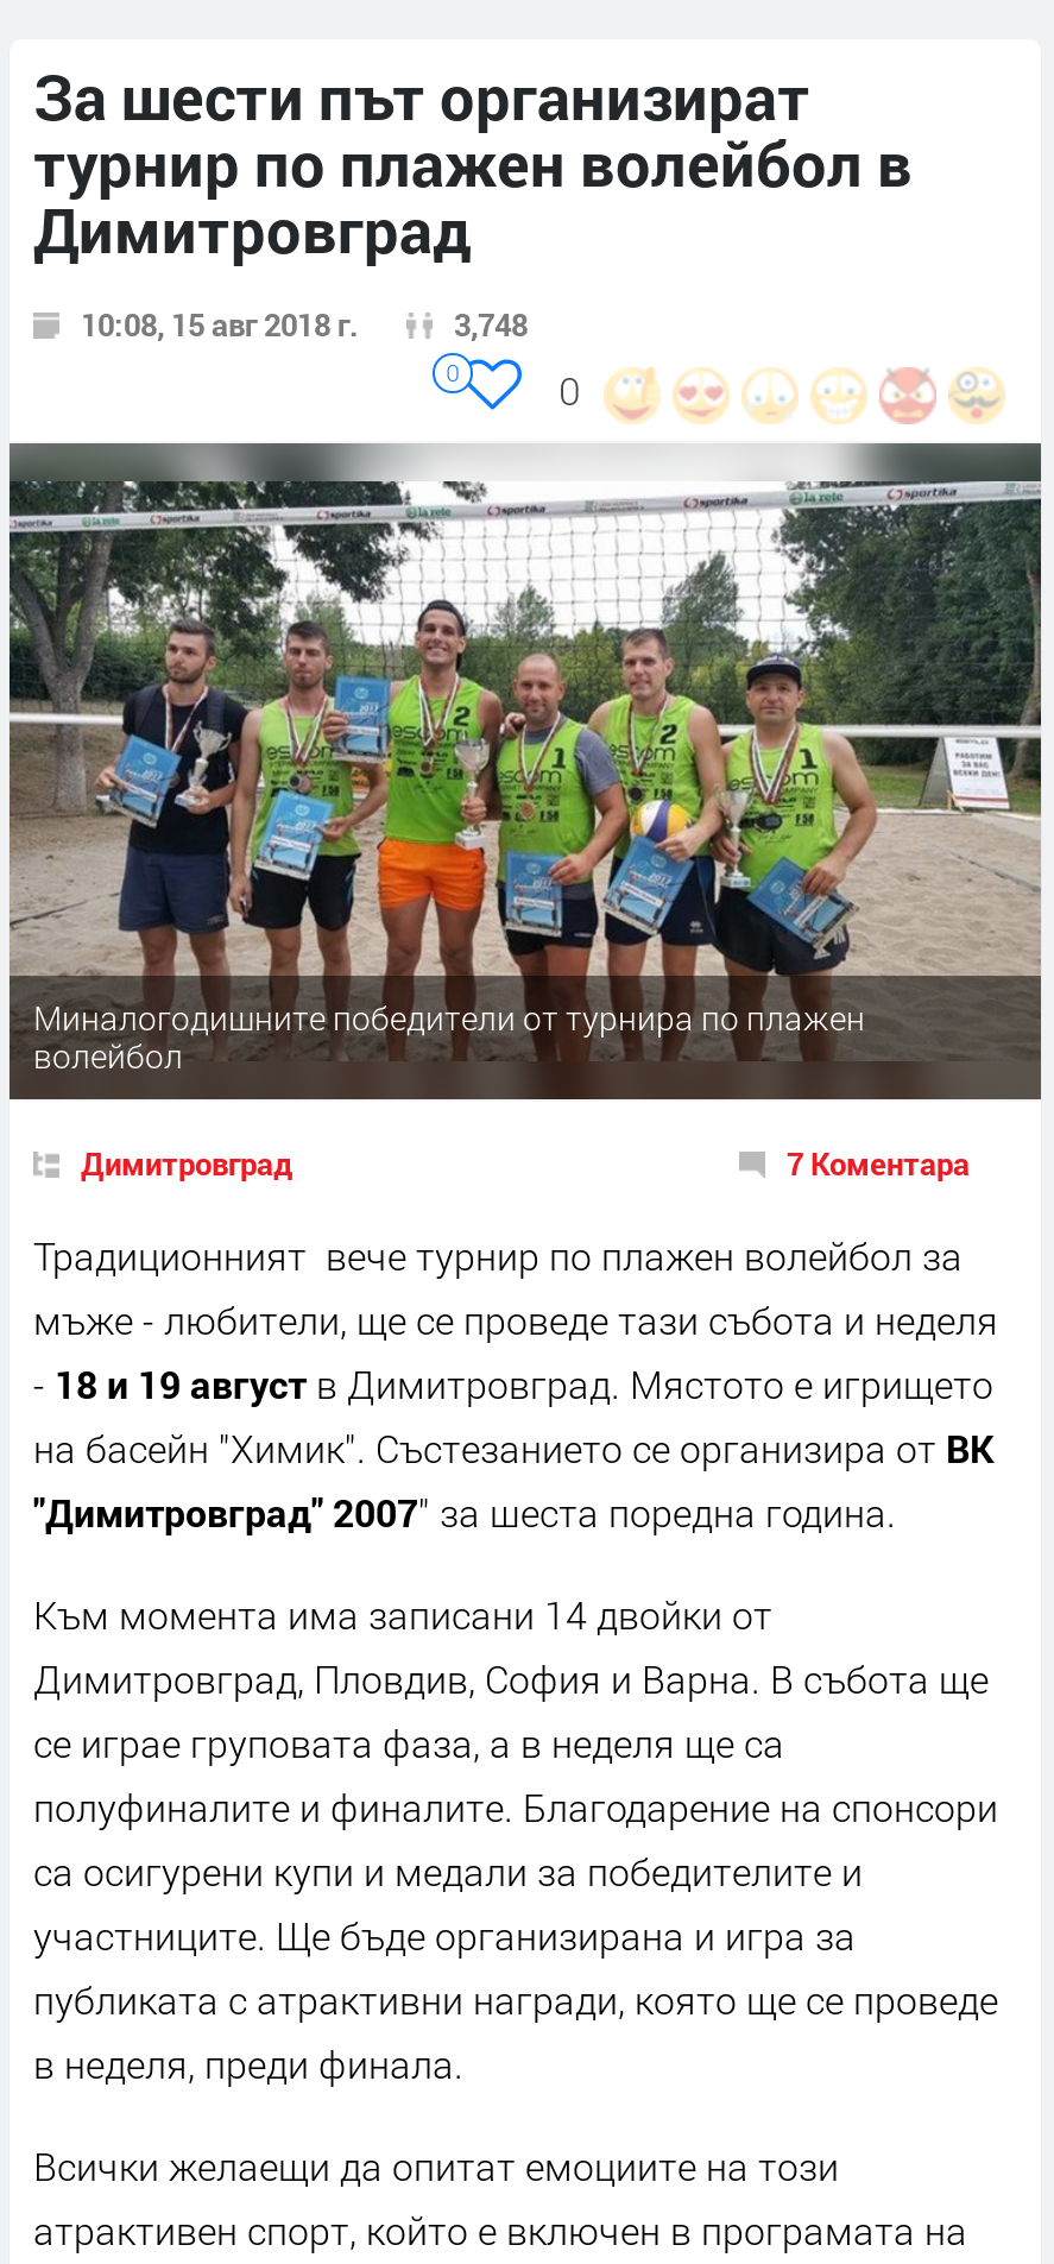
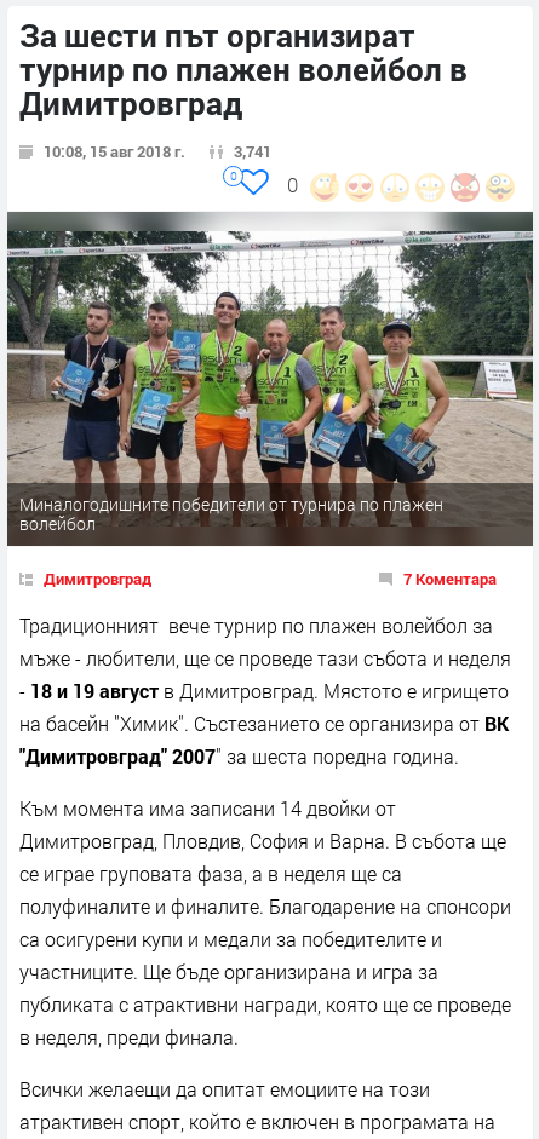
[454,303,528,346] 3,748 -> [234,141,271,162] 3,741

